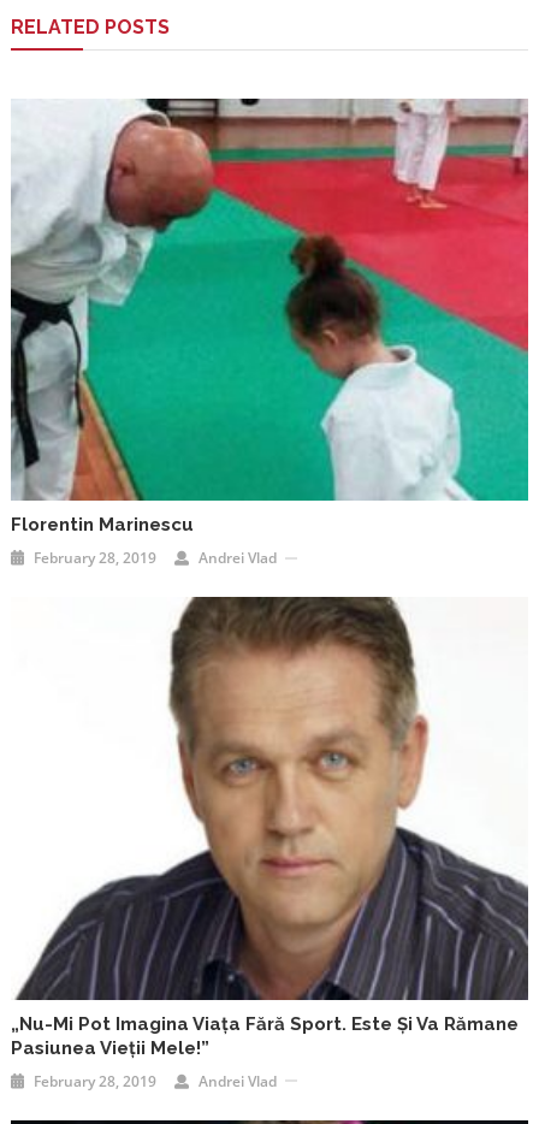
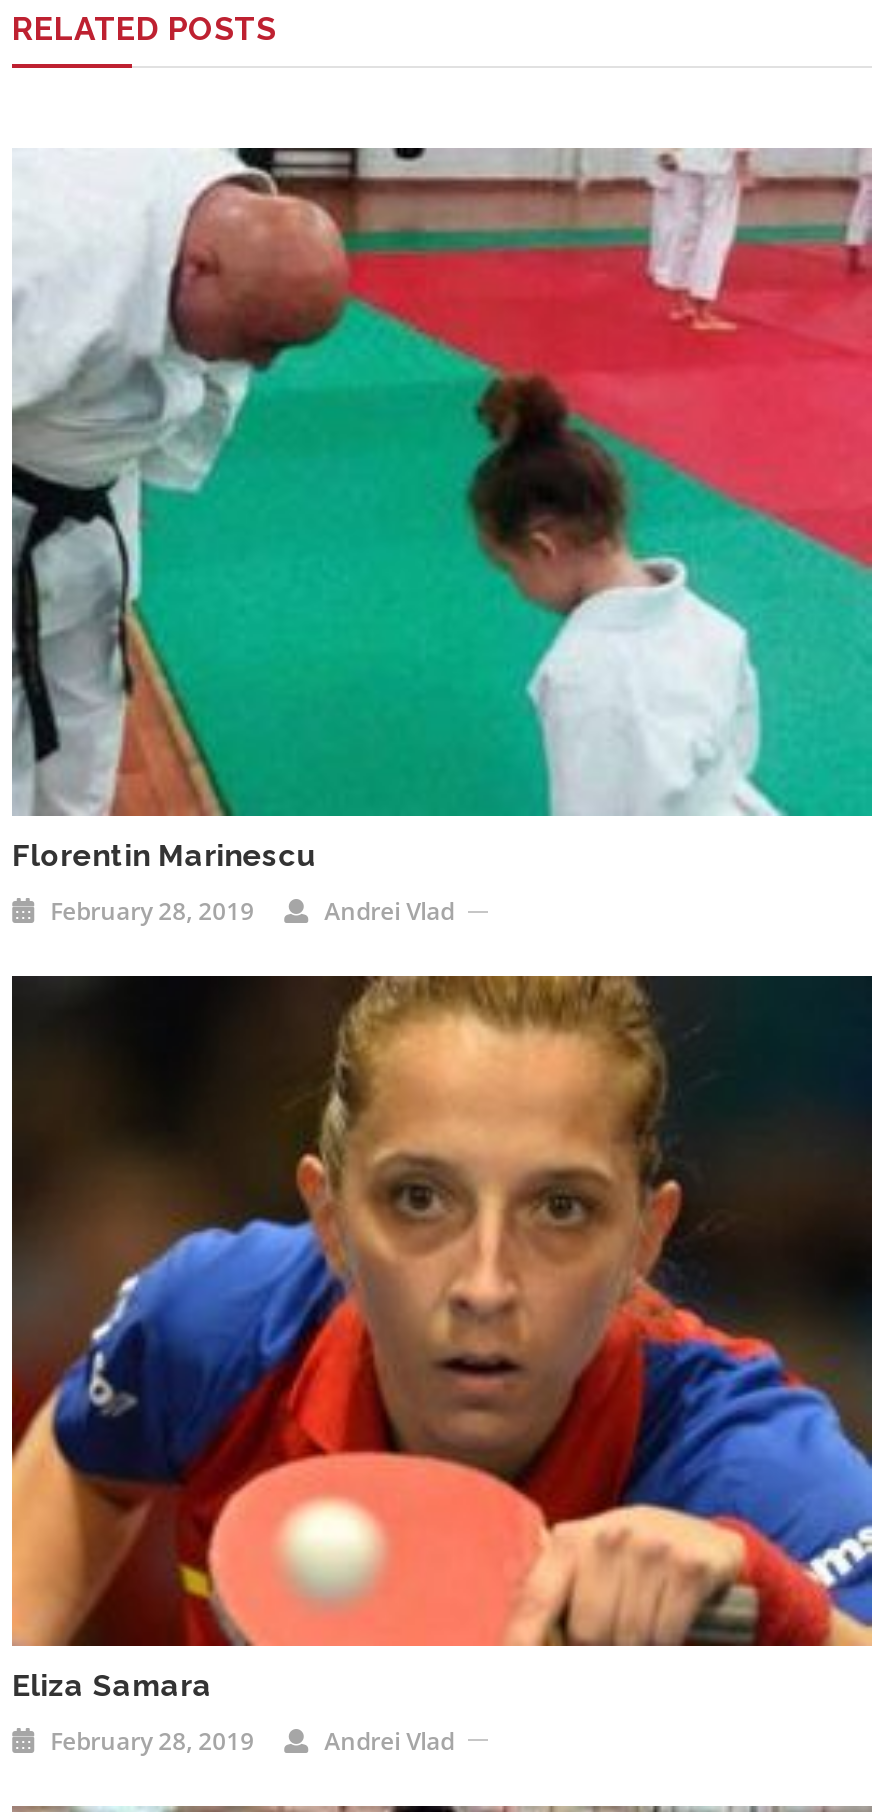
[11,596,529,1059] [image] | „Nu-Mi Pot Imagina Viața Fără Sport. Este Și Va Rămane | Pasiunea Vieții Mele!” -> [10,974,874,1703] [image] | Eliza Samara

